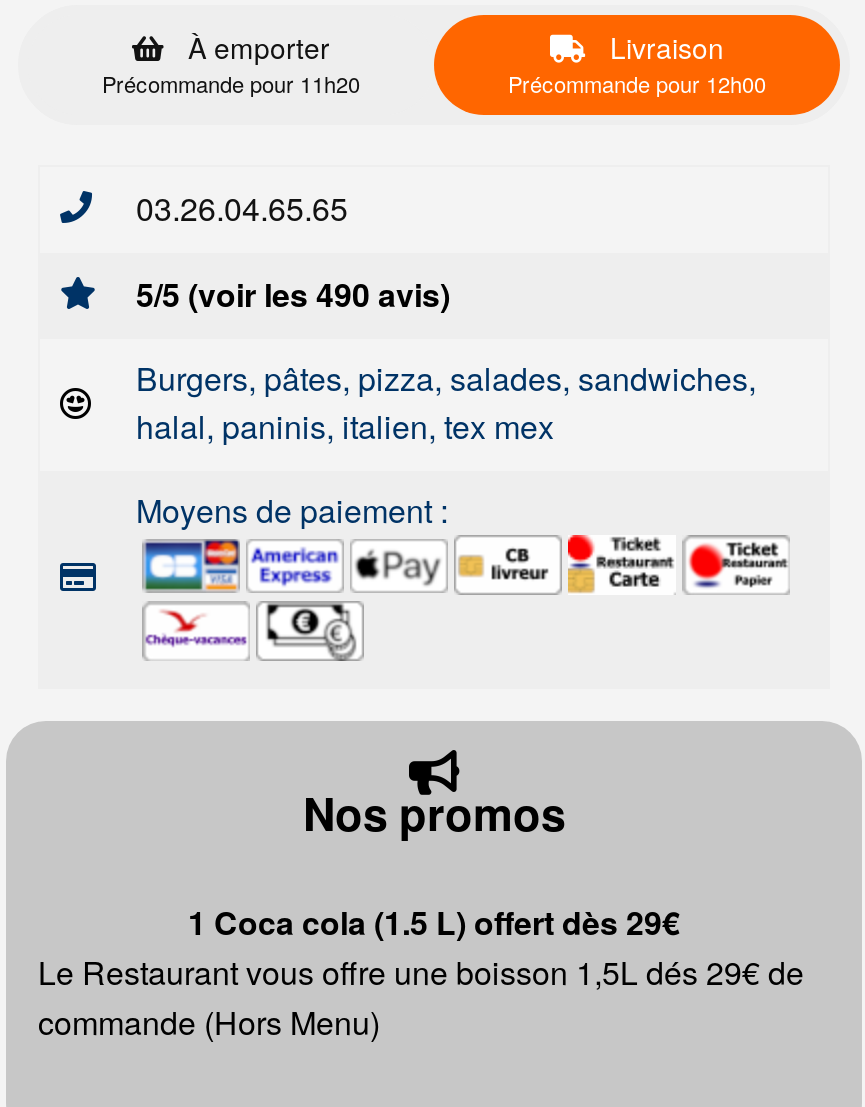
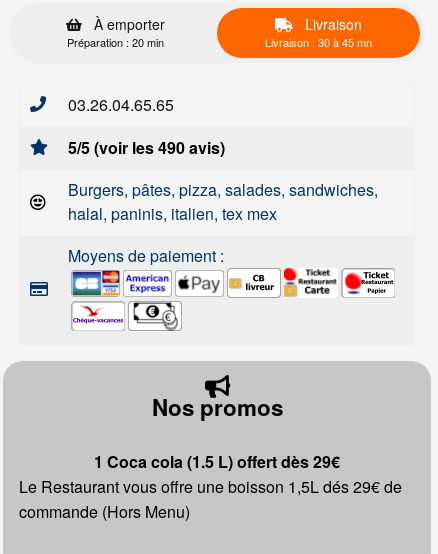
[102,67,360,99] Précommande pour 11h20 -> [67,34,164,50] Préparation : 20 min
[508,67,766,99] Précommande pour 12h00 -> [265,34,372,50] Livraison : 30 à 45 mn

